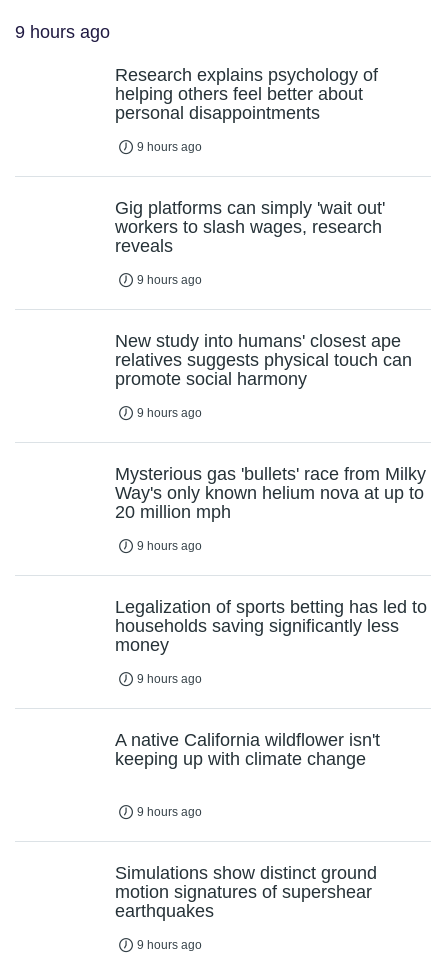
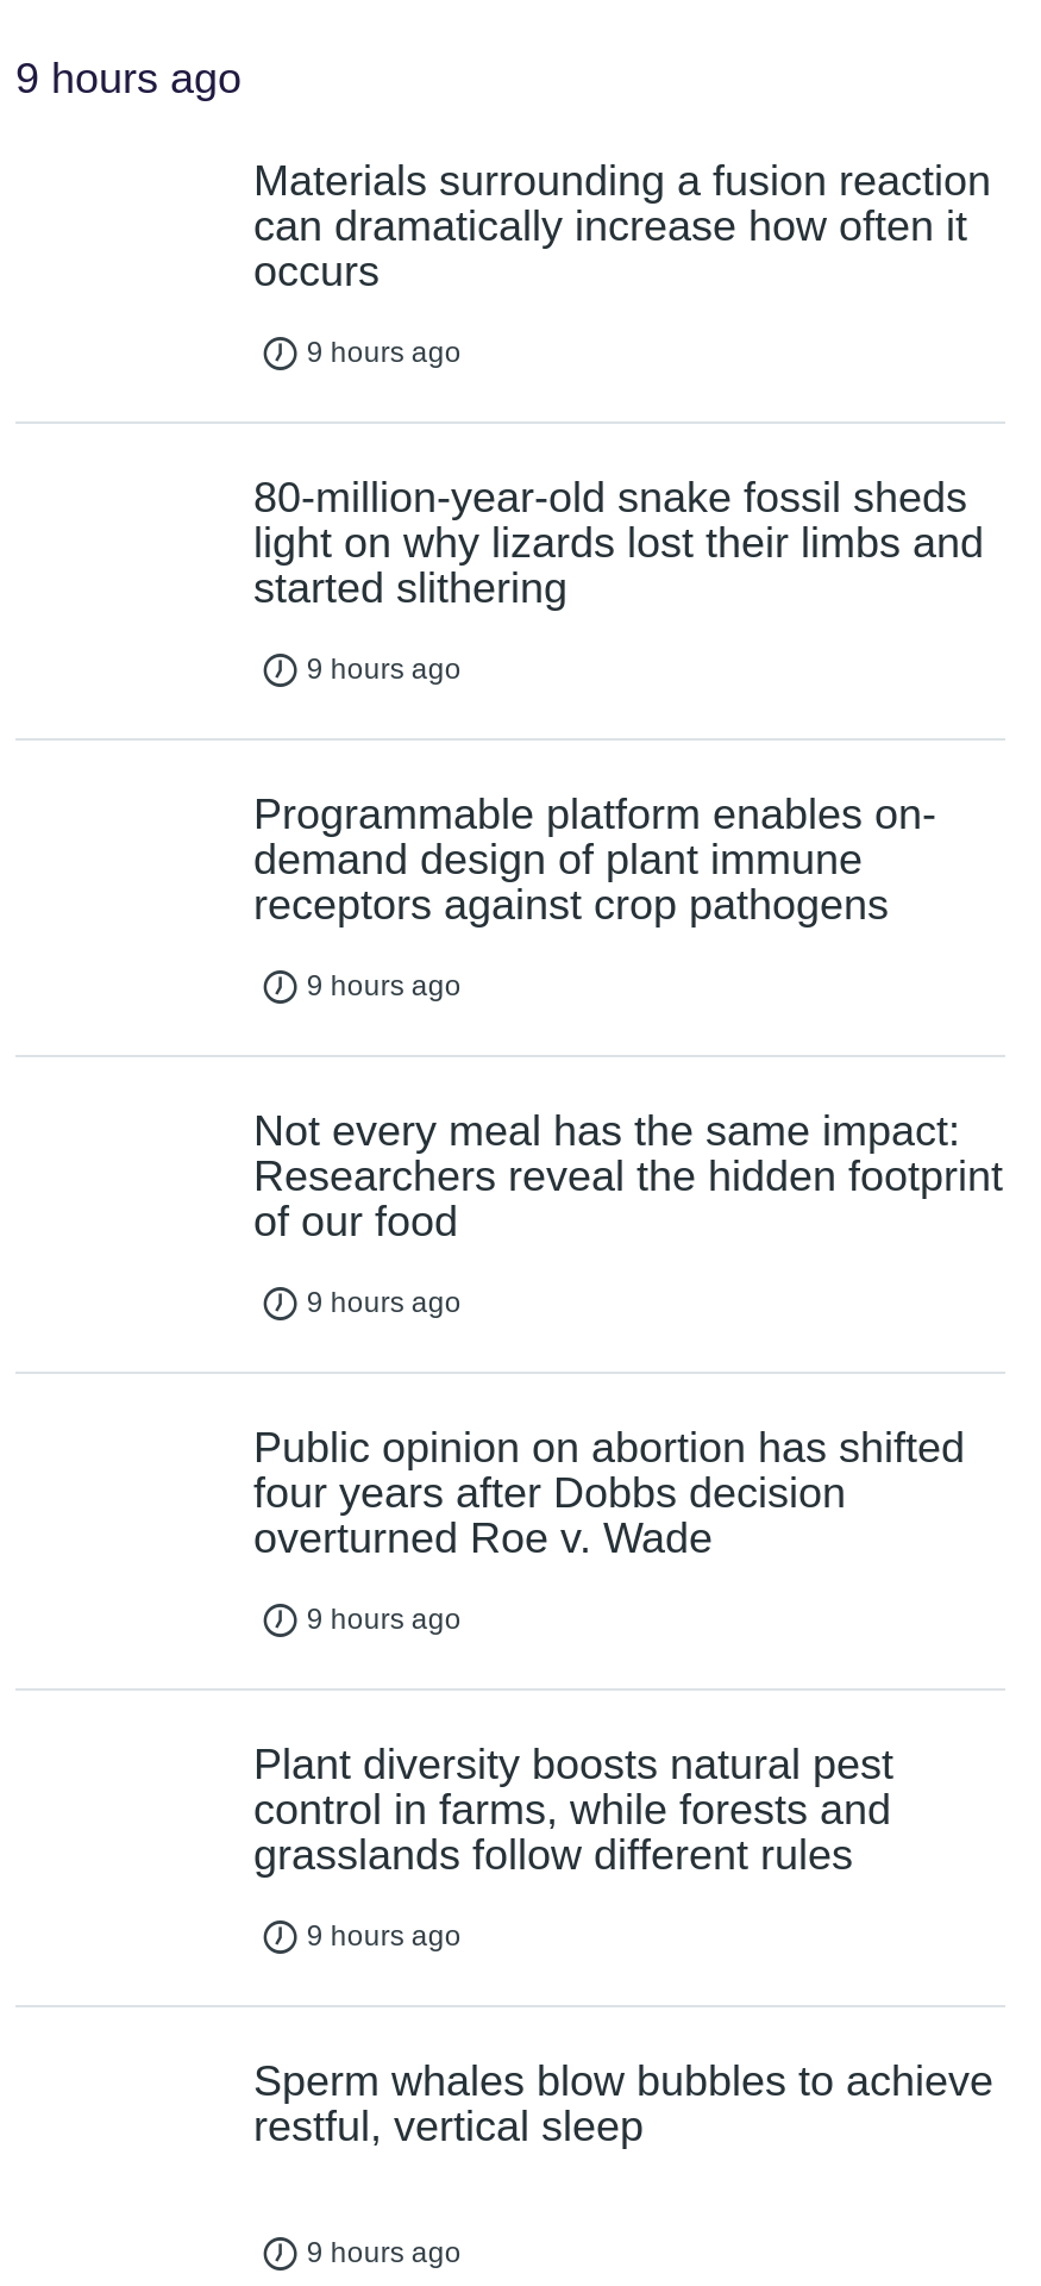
[115,65,378,123] Research explains psychology of | helping others feel better about | personal disappointments -> [253,157,991,295] Materials surrounding a fusion reaction | can dramatically increase how often it | occurs
[115,198,385,256] Gig platforms can simply 'wait out' | workers to slash wages, research | reveals -> [253,474,984,612] 80‑million‑year‑old snake fossil sheds | light on why lizards lost their limbs and | started slithering
[115,331,412,389] New study into humans' closest ape | relatives suggests physical touch can | promote social harmony -> [253,791,936,929] Programmable platform enables on- | demand design of plant immune | receptors against crop pathogens
[115,464,426,522] Mysterious gas 'bullets' race from Milky | Way's only known helium nova at up to | 20 million mph -> [253,1107,1003,1245] Not every meal has the same impact: | Researchers reveal the hidden footprint | of our food
[115,597,427,655] Legalization of sports betting has led to | households saving significantly less | money -> [253,1424,965,1562] Public opinion on abortion has shifted | four years after Dobbs decision | overturned Roe v. Wade
[115,730,380,769] A native California wildflower isn't | keeping up with climate change -> [253,1741,893,1879] Plant diversity boosts natural pest | control in farms, while forests and | grasslands follow different rules
[115,863,377,921] Simulations show distinct ground | motion signatures of supershear | earthquakes -> [253,2057,993,2150] Sperm whales blow bubbles to achieve | restful, vertical sleep

